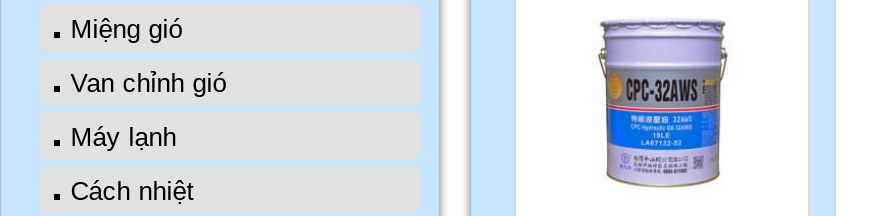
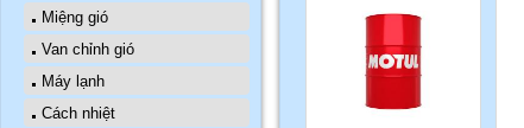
[596,18,730,188] [image] -> [355,13,431,110] [image]

